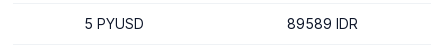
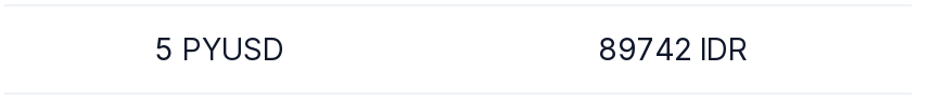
[287,15,358,32] 89589 IDR -> [598,30,748,67] 89742 IDR

